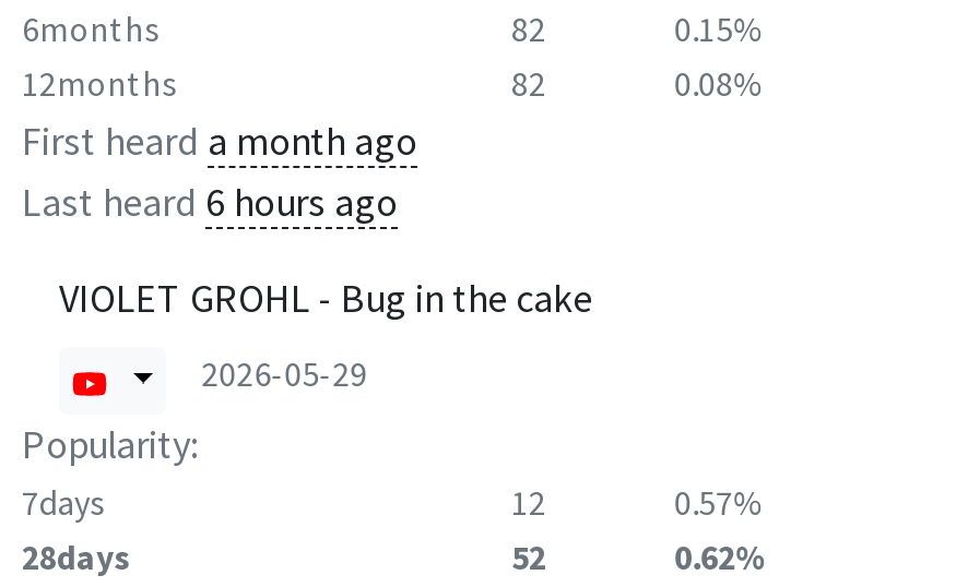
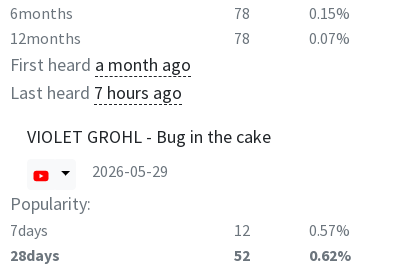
[511,8,546,50] 82 -> [234,4,250,23] 78
[511,63,546,104] 82 -> [234,29,250,48] 78
[675,63,764,104] 0.08% -> [309,29,350,48] 0.07%
[22,176,398,227] Last heard 6 hours ago -> [10,81,182,104] Last heard 7 hours ago

